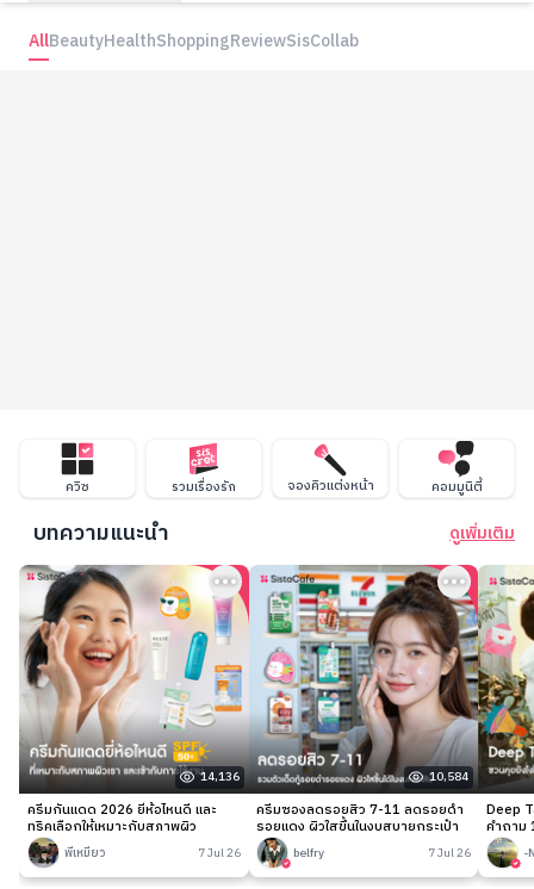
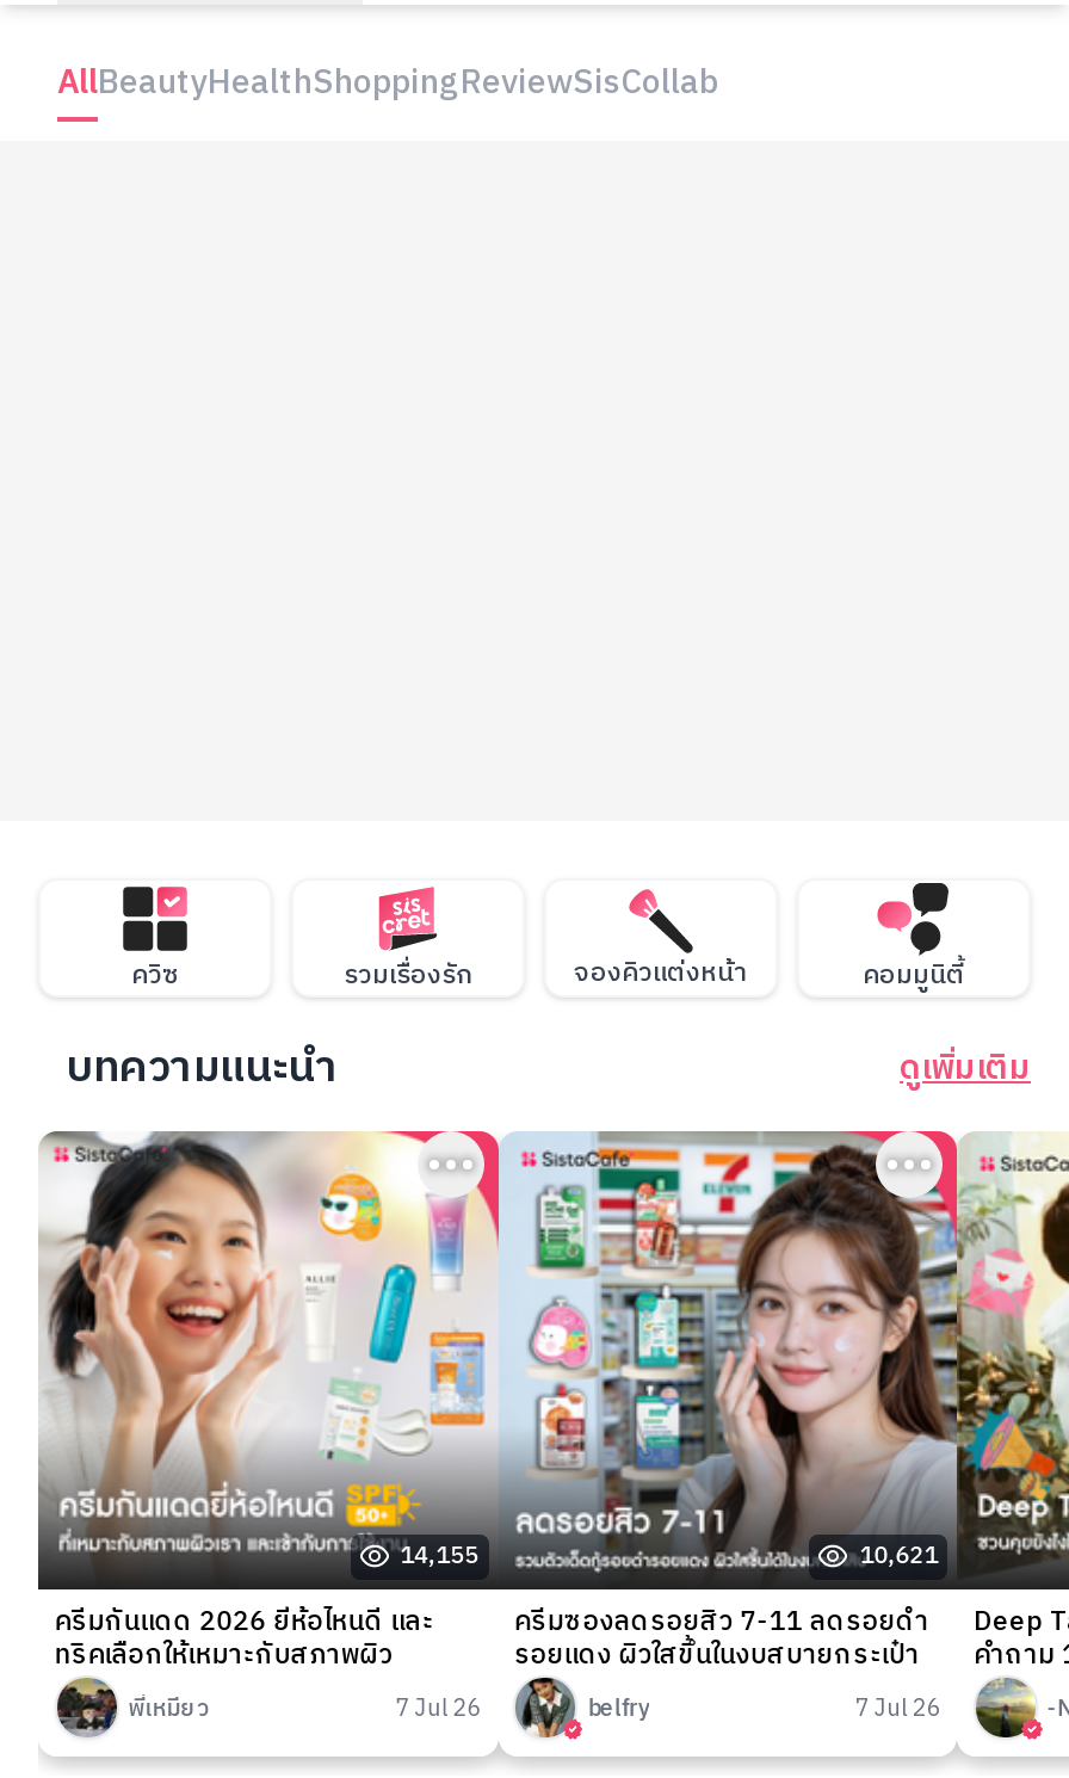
[200,768,239,787] 14,136 -> [400,1538,479,1576] 14,155
[429,768,469,787] 10,584 -> [859,1538,938,1576] 10,621

